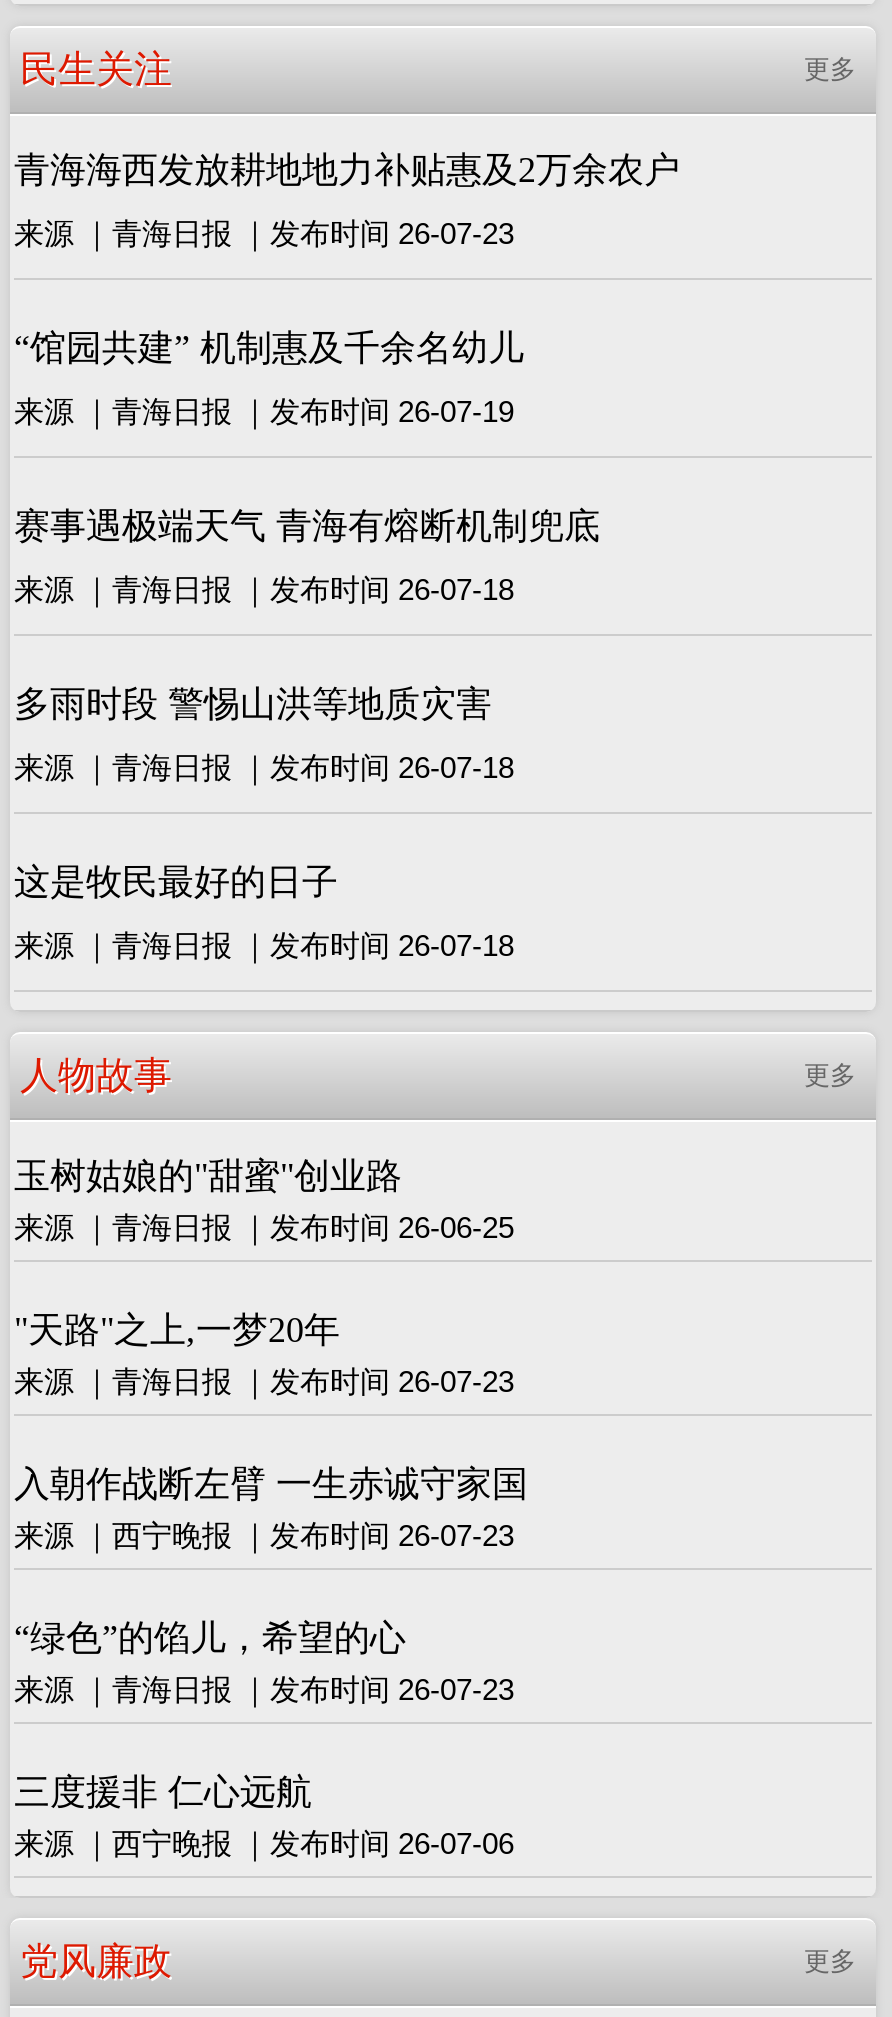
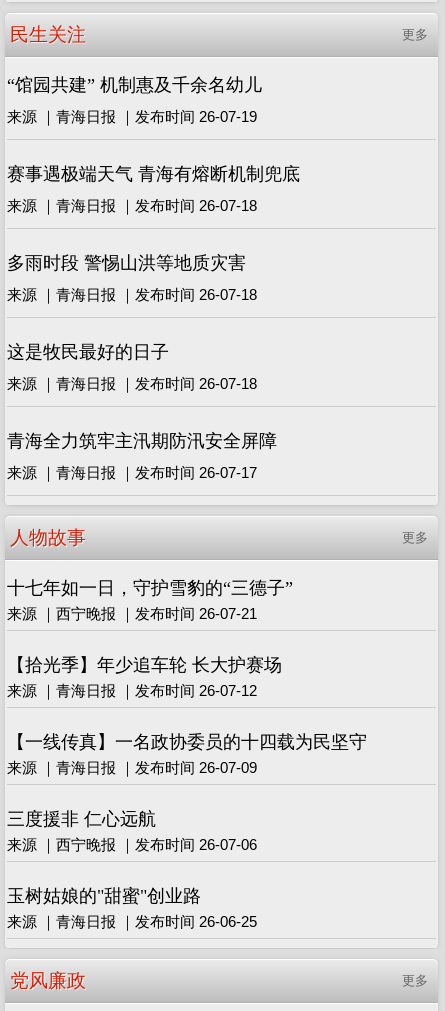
[14,149,680,249] 青海海西发放耕地地力补贴惠及2万余农户 | 来源 ｜青海日报 ｜发布时间 26-07-23 -> none
moved [14,327,600,961] -> [7,75,300,392]: “馆园共建” 机制惠及千余名幼儿 | 来源 ｜青海日报 ｜发布时间 26-07-19 | 赛事遇极端天气 青海有熔断机制兜底 | 来源 ｜青海日报 ｜发布时间 26-07-18 | 多雨时段 警惕山洪等地质灾害 | 来源 ｜青海日报 ｜发布时间 26-07-18 | 这是牧民最好的日子 | 来源 ｜青海日报 ｜发布时间 26-07-18
none -> [7,431,277,481] 青海全力筑牢主汛期防汛安全屏障 | 来源 ｜青海日报 ｜发布时间 26-07-17
moved [14,1155,514,1243] -> [7,886,257,930]: 玉树姑娘的"甜蜜"创业路 | 来源 ｜青海日报 ｜发布时间 26-06-25
[14,1309,528,1705] "天路"之上,一梦20年 | 来源 ｜青海日报 ｜发布时间 26-07-23 | 入朝作战断左臂 一生赤诚守家国 | 来源 ｜西宁晚报 ｜发布时间 26-07-23 | “绿色”的馅儿，希望的心 | 来源 ｜青海日报 ｜发布时间 26-07-23 -> [7,578,367,776] 十七年如一日，守护雪豹的“三德子” | 来源 ｜西宁晚报 ｜发布时间 26-07-21 | 【拾光季】年少追车轮 长大护赛场 | 来源 ｜青海日报 ｜发布时间 26-07-12 | 【一线传真】一名政协委员的十四载为民坚守 | 来源 ｜青海日报 ｜发布时间 26-07-09
moved [14,1771,514,1859] -> [7,809,257,853]: 三度援非 仁心远航 | 来源 ｜西宁晚报 ｜发布时间 26-07-06

